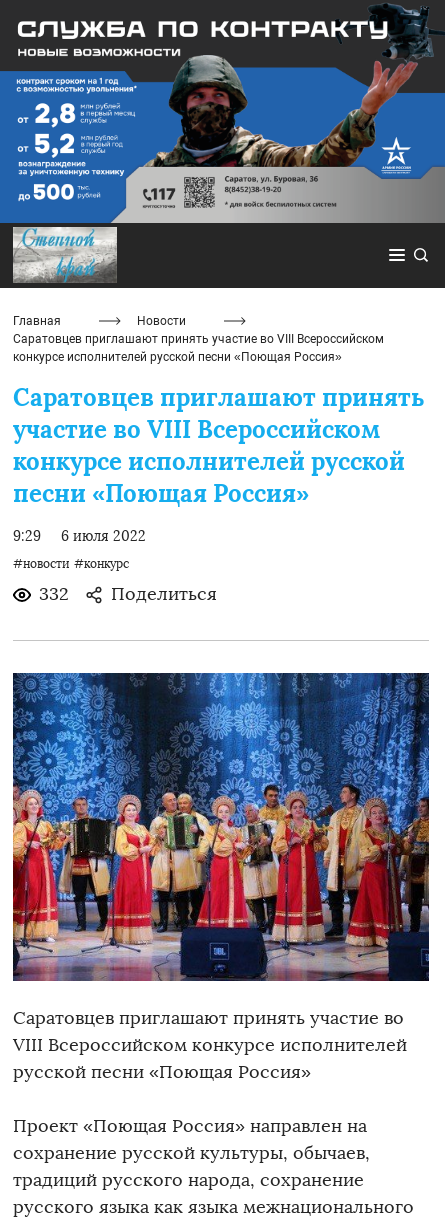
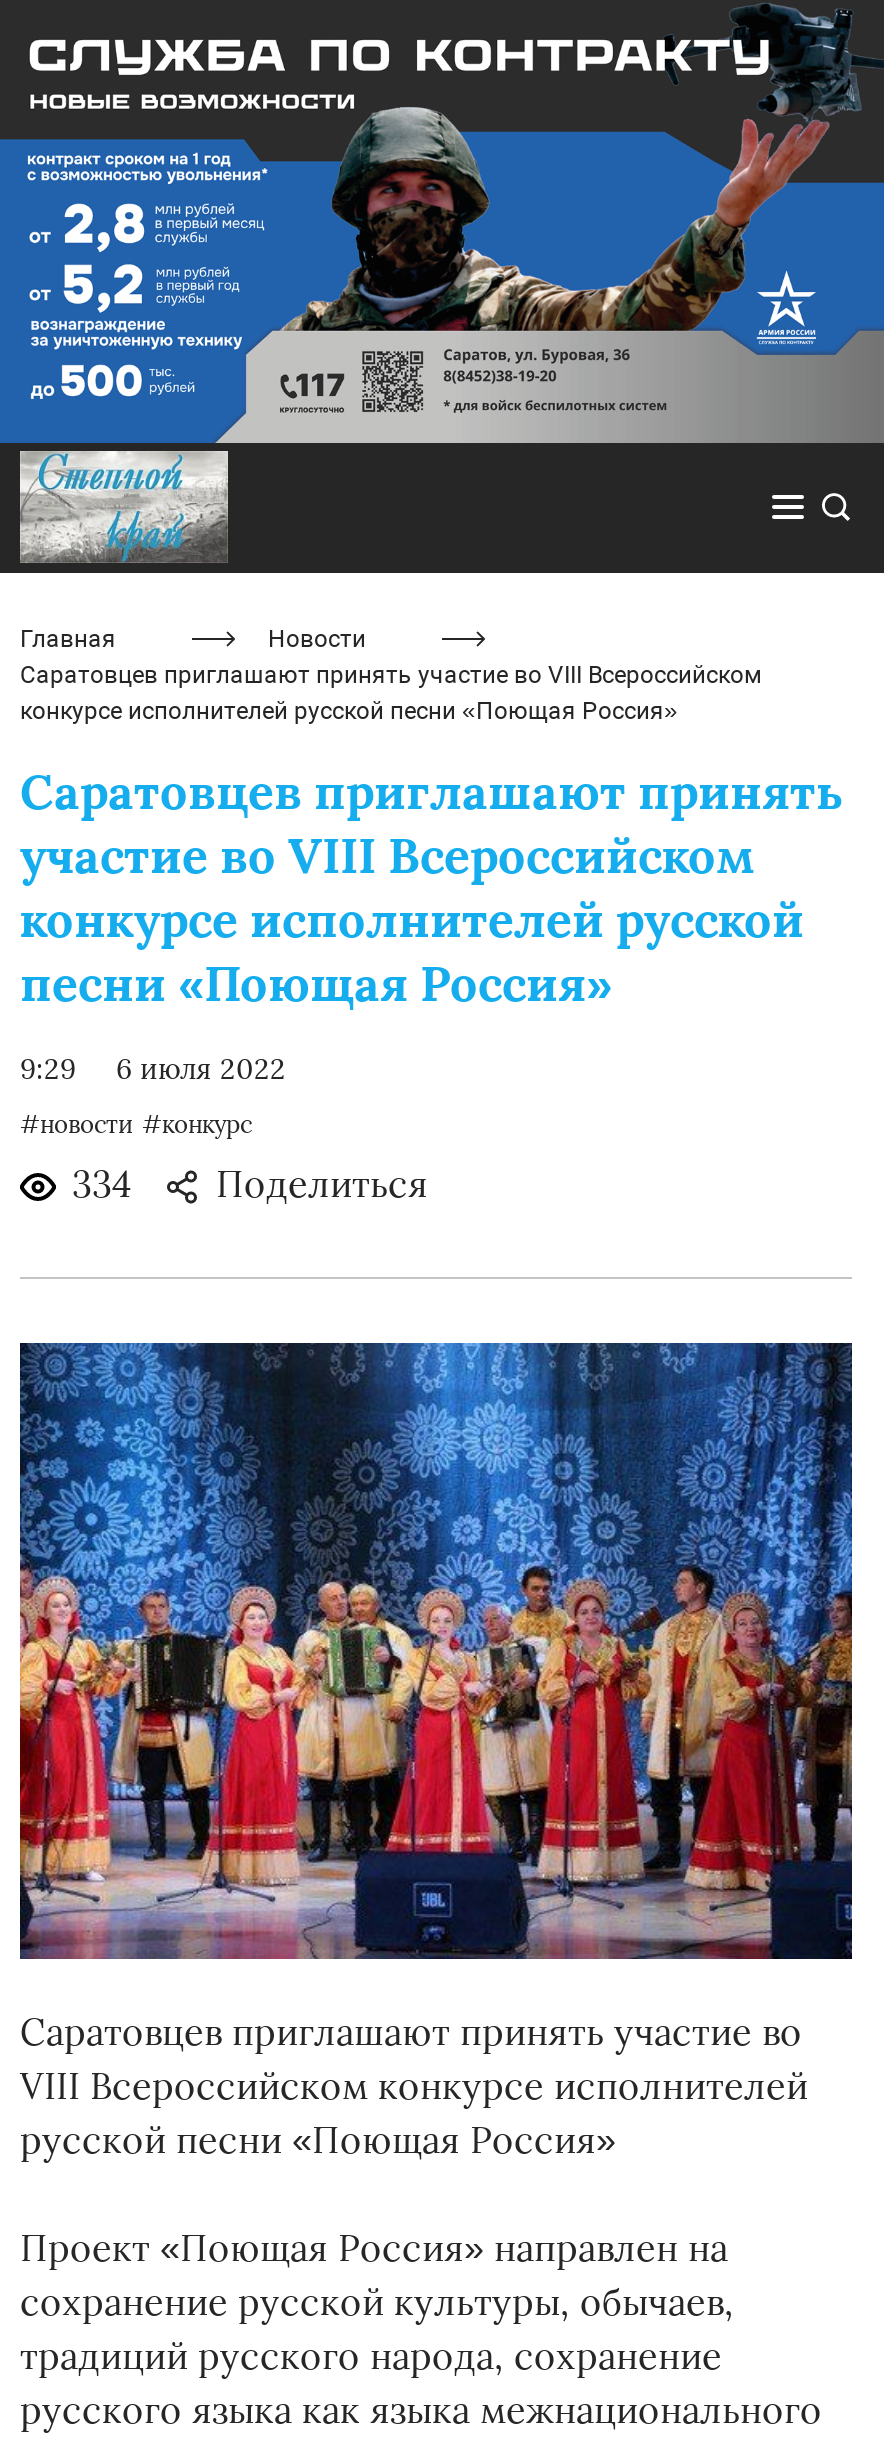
[39,583,217,605] 332 Поделиться -> [72,1163,428,1207] 334 Поделиться

